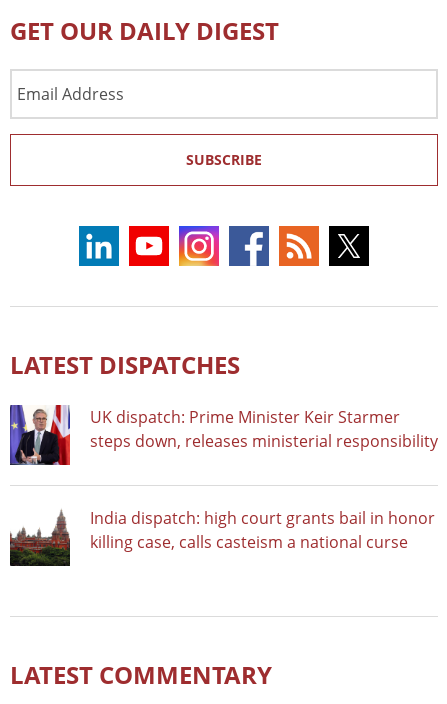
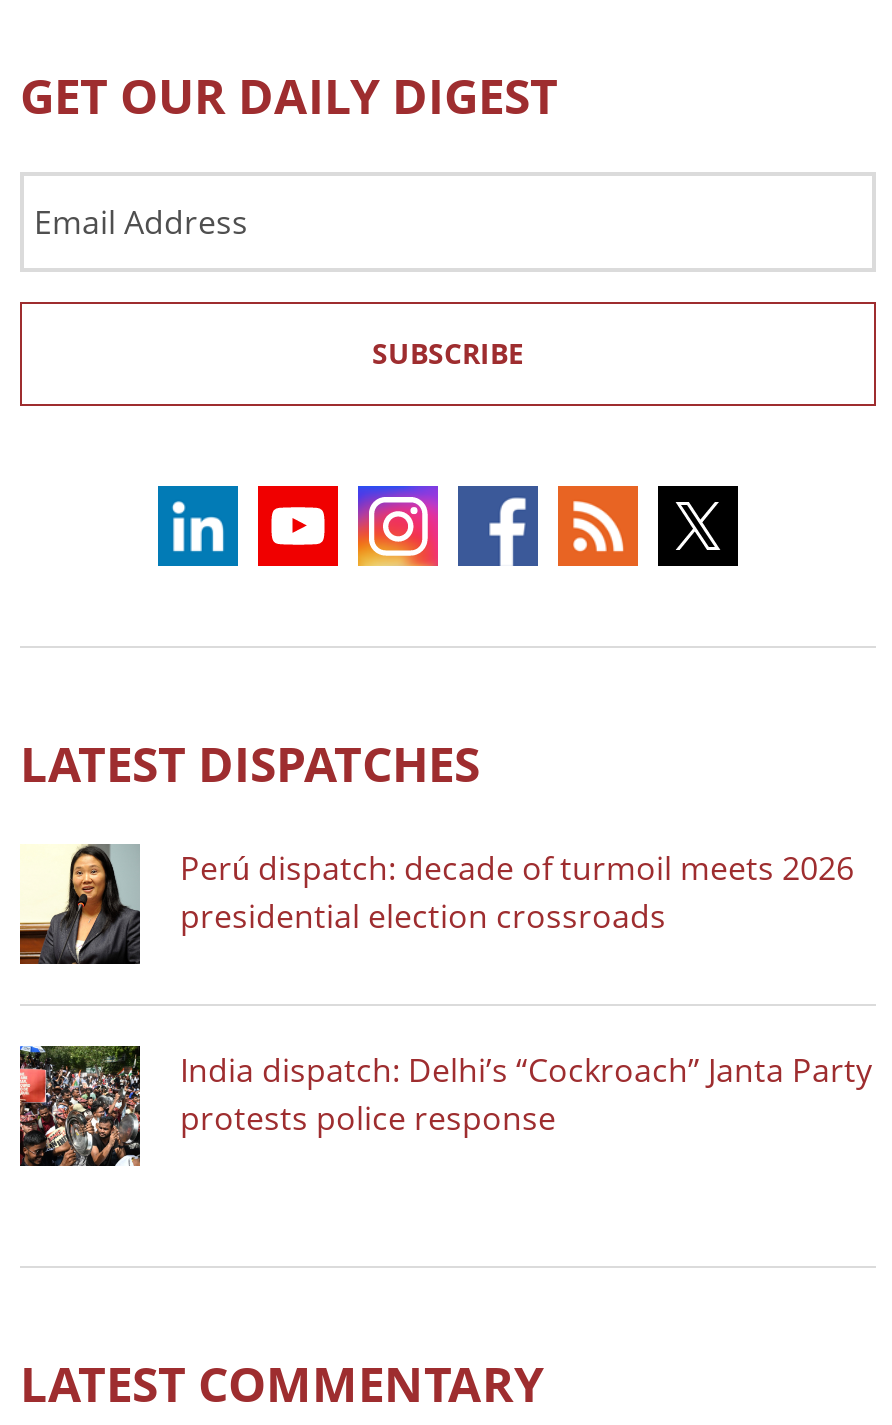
[9,404,438,466] [image] | UK dispatch: Prime Minister Keir Starmer | steps down, releases ministerial responsibility -> [18,842,854,966] [image] | Perú dispatch: decade of turmoil meets 2026 | presidential election crossroads
[10,506,435,567] [image] | India dispatch: high court grants bail in honor | killing case, calls casteism a national curse -> [18,1044,872,1168] [image] | India dispatch: Delhi’s “Cockroach” Janta Party | protests police response

